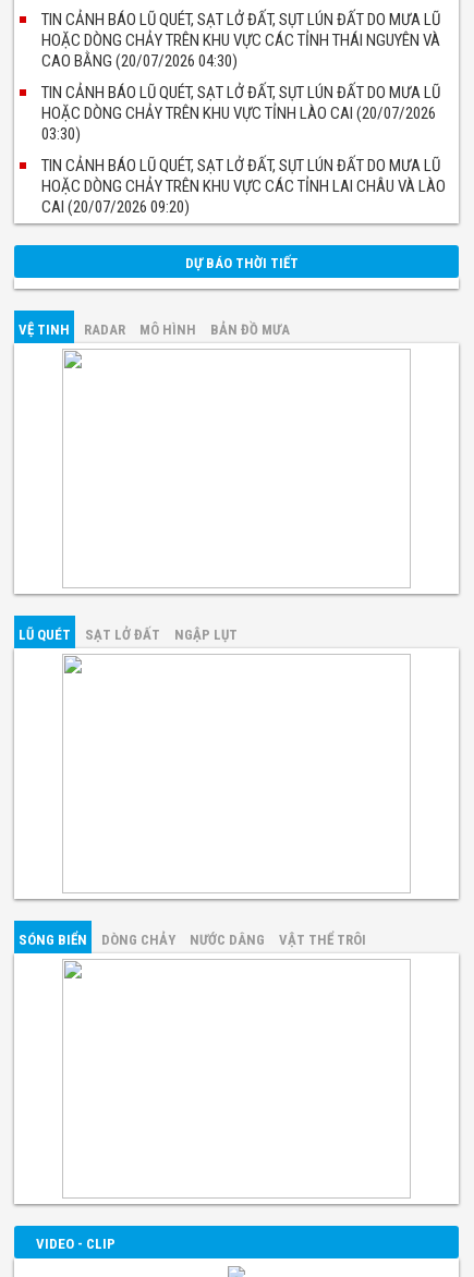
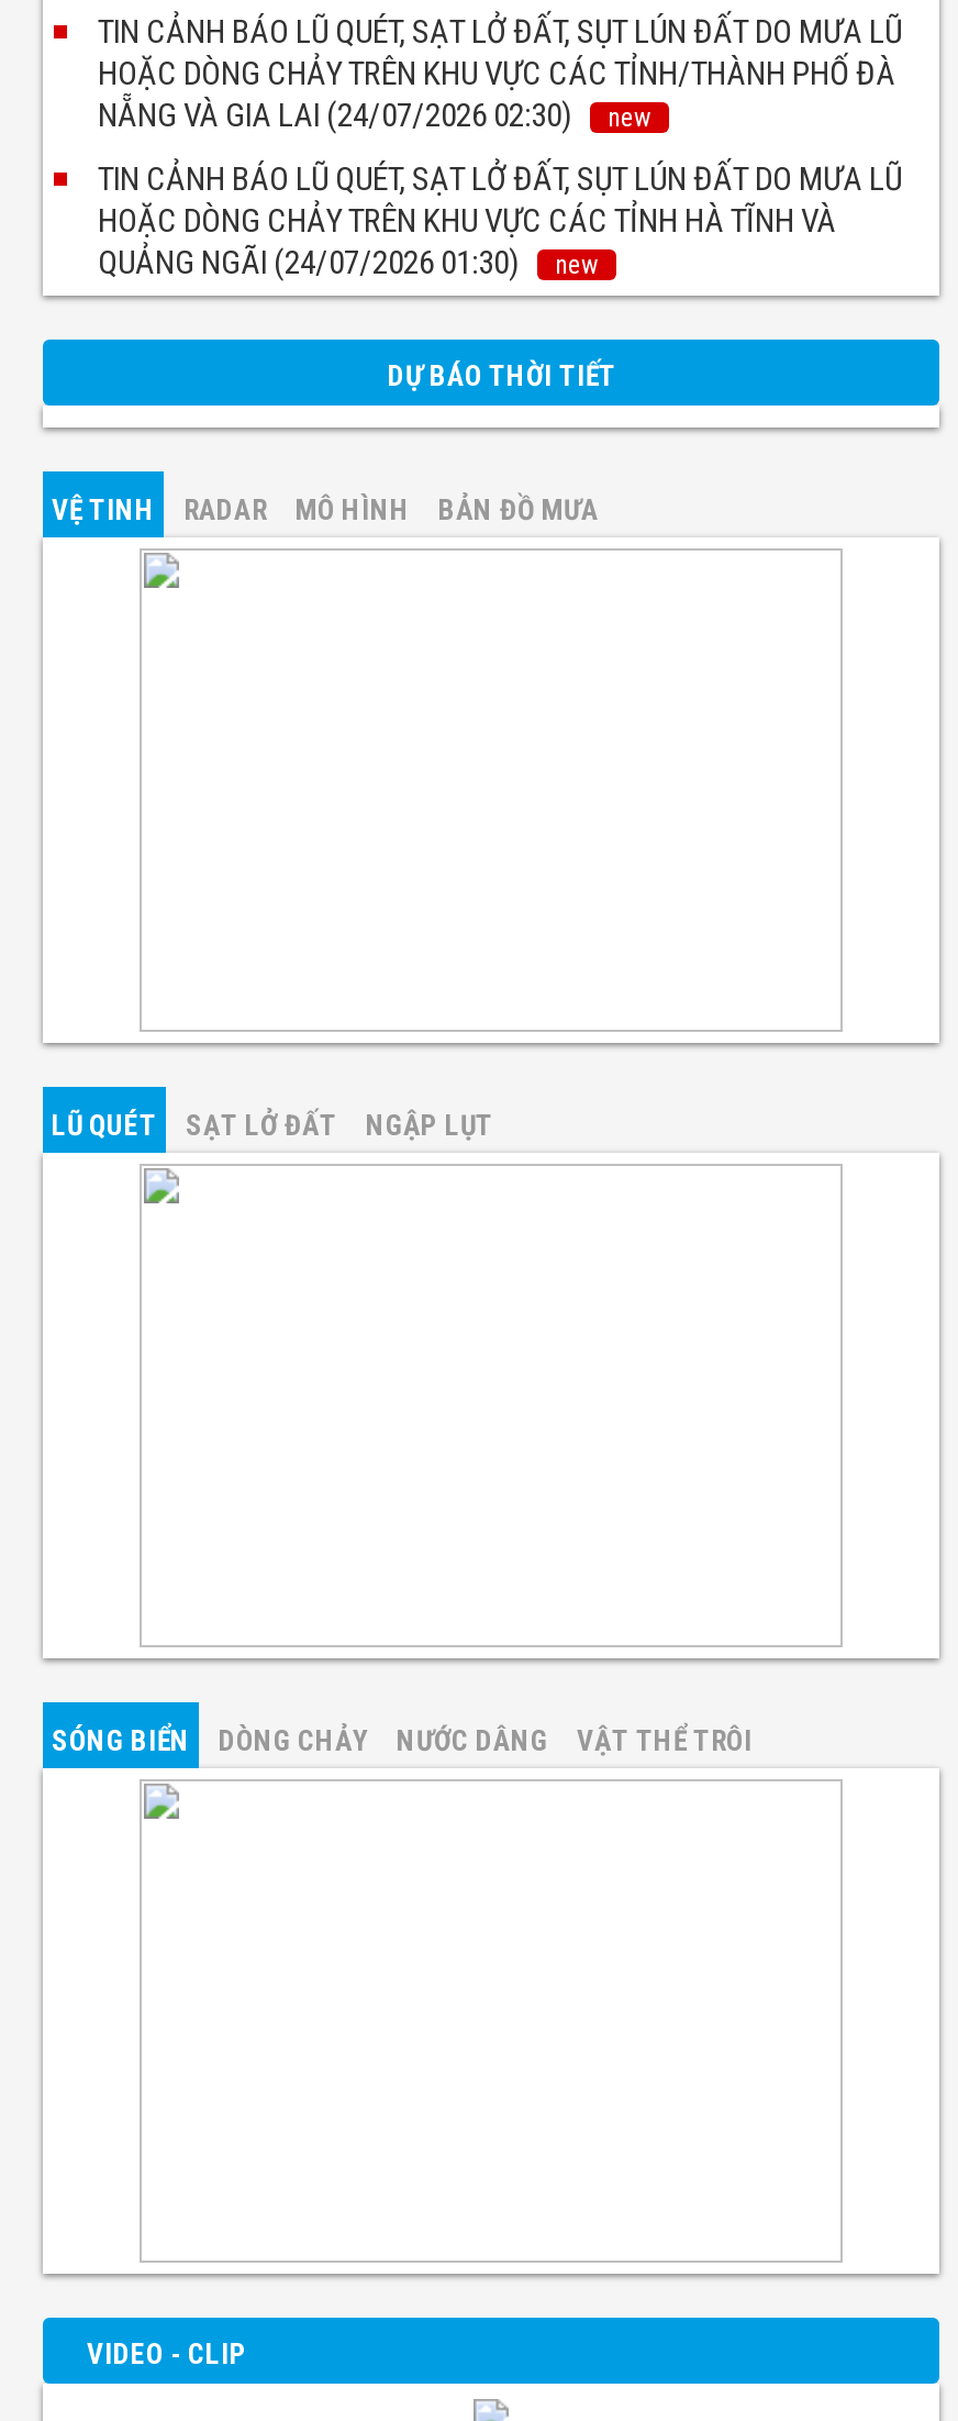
[41,30,440,70] HOẶC DÒNG CHẢY TRÊN KHU VỰC CÁC TỈNH THÁI NGUYÊN VÀ | CAO BẰNG (20/07/2026 04:30) -> [98,53,895,134] HOẶC DÒNG CHẢY TRÊN KHU VỰC CÁC TỈNH/THÀNH PHỐ ĐÀ | NẴNG VÀ GIA LAI (24/07/2026 02:30) | new
[41,103,446,216] HOẶC DÒNG CHẢY TRÊN KHU VỰC TỈNH LÀO CAI (20/07/2026 | 03:30) | TIN CẢNH BÁO LŨ QUÉT, SẠT LỞ ĐẤT, SỤT LÚN ĐẤT DO MƯA LŨ | HOẶC DÒNG CHẢY TRÊN KHU VỰC CÁC TỈNH LAI CHÂU VÀ LÀO | CAI (20/07/2026 09:20) -> [98,200,836,282] HOẶC DÒNG CHẢY TRÊN KHU VỰC CÁC TỈNH HÀ TĨNH VÀ | QUẢNG NGÃI (24/07/2026 01:30) | new

